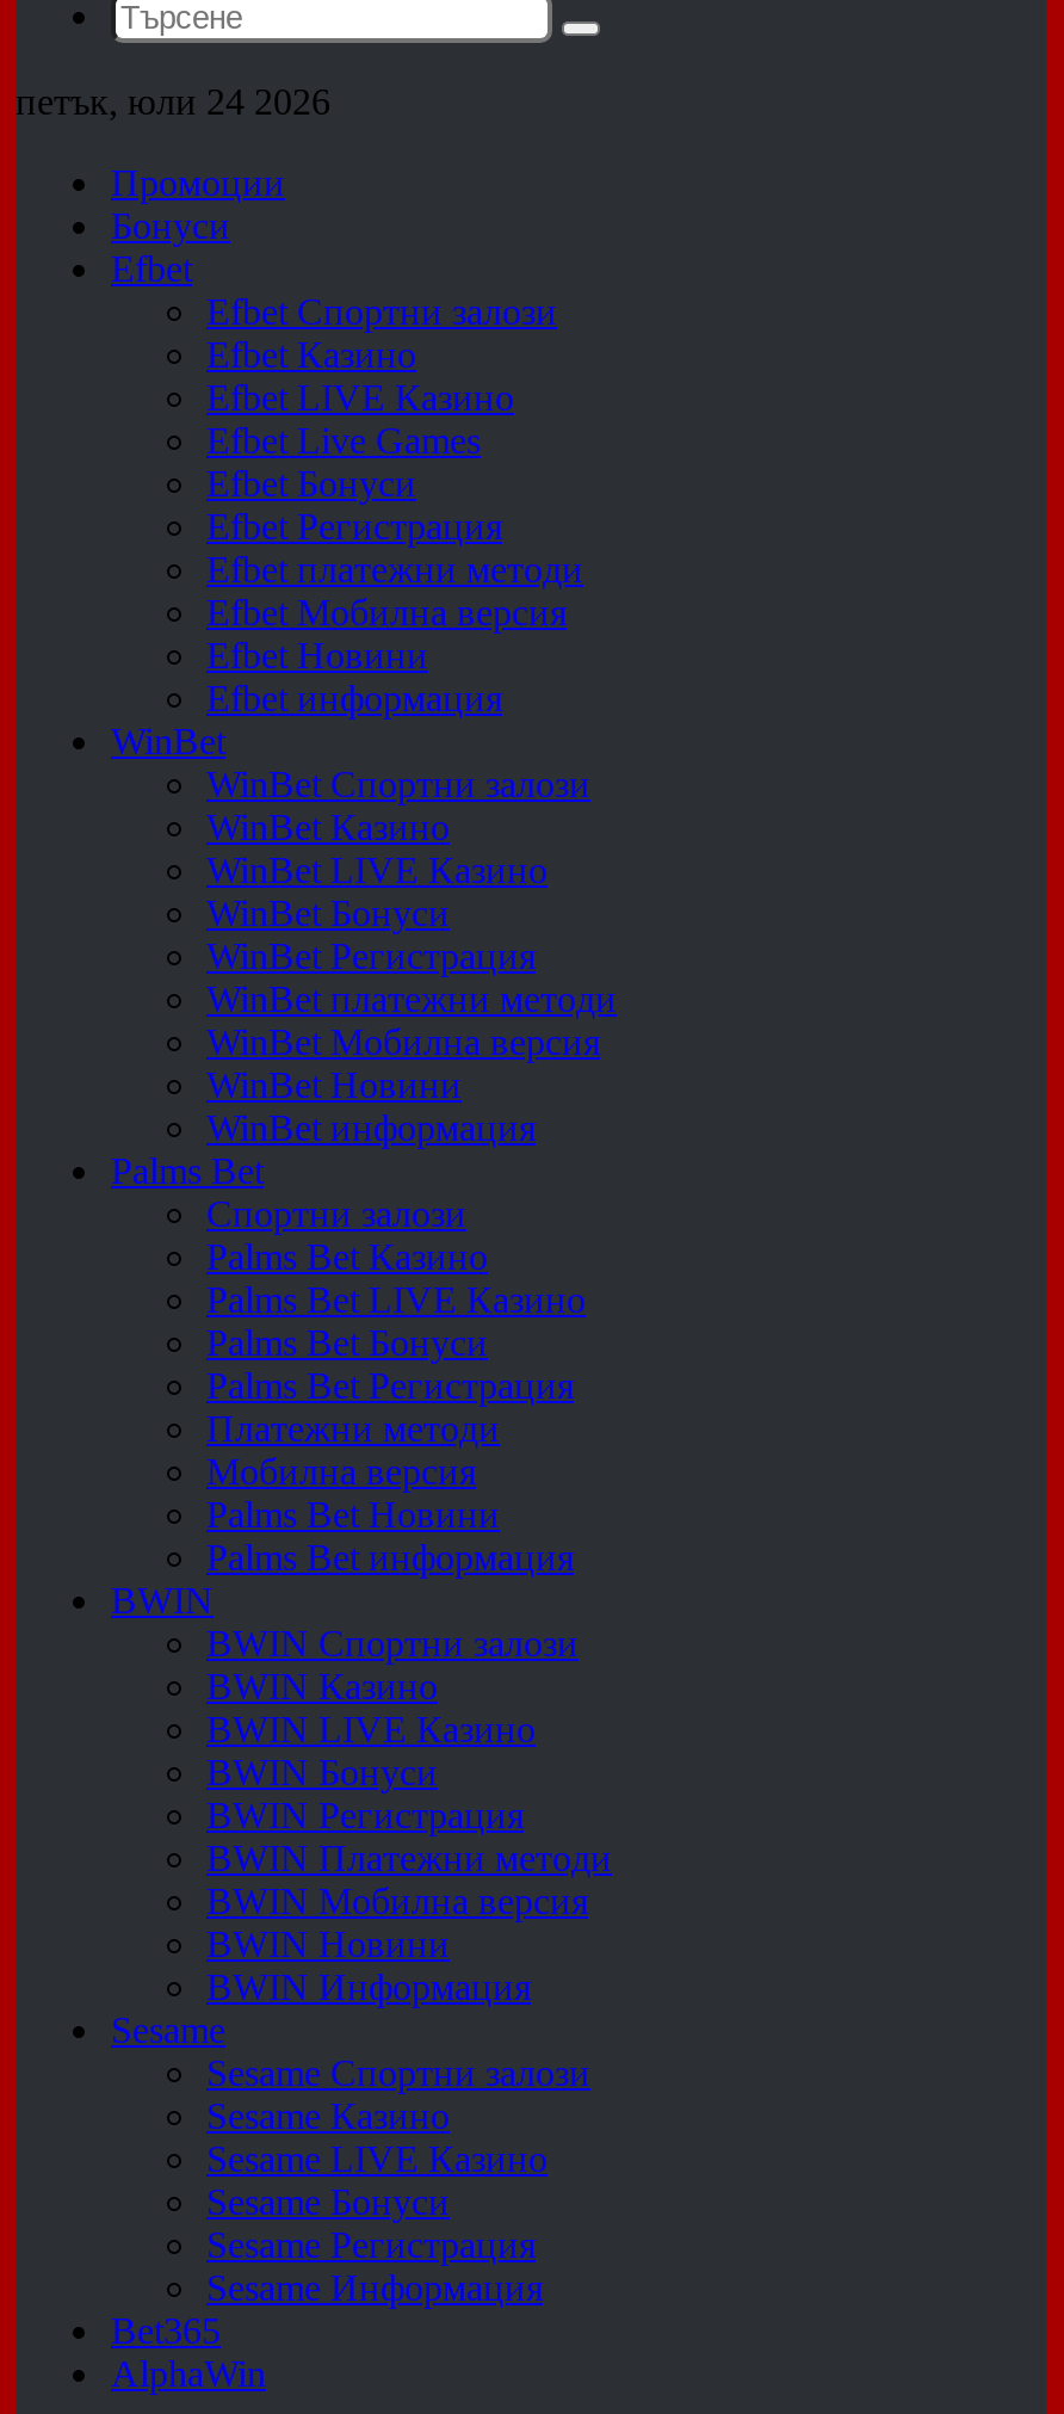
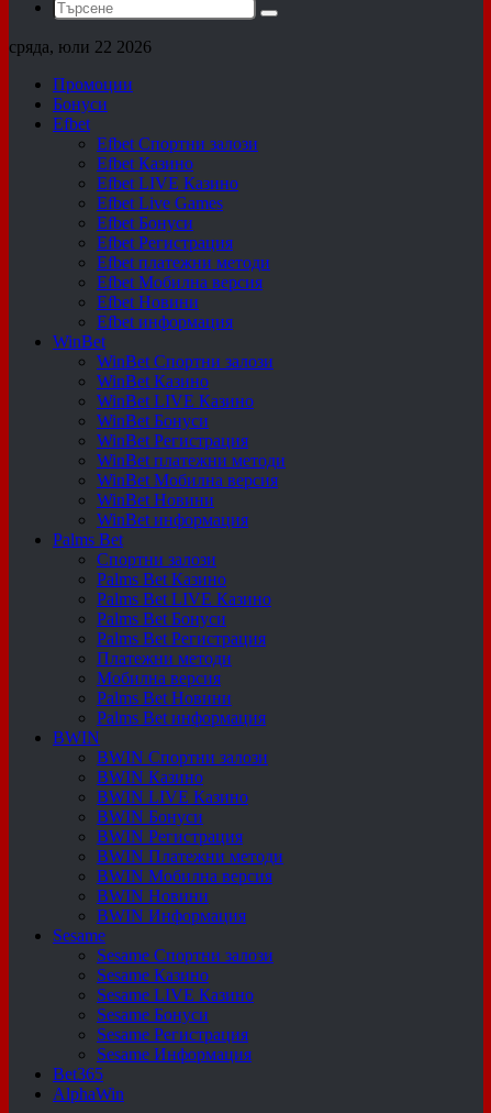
[16,81,330,122] петък, юли 24 2026 -> [9,37,152,56] сряда, юли 22 2026

